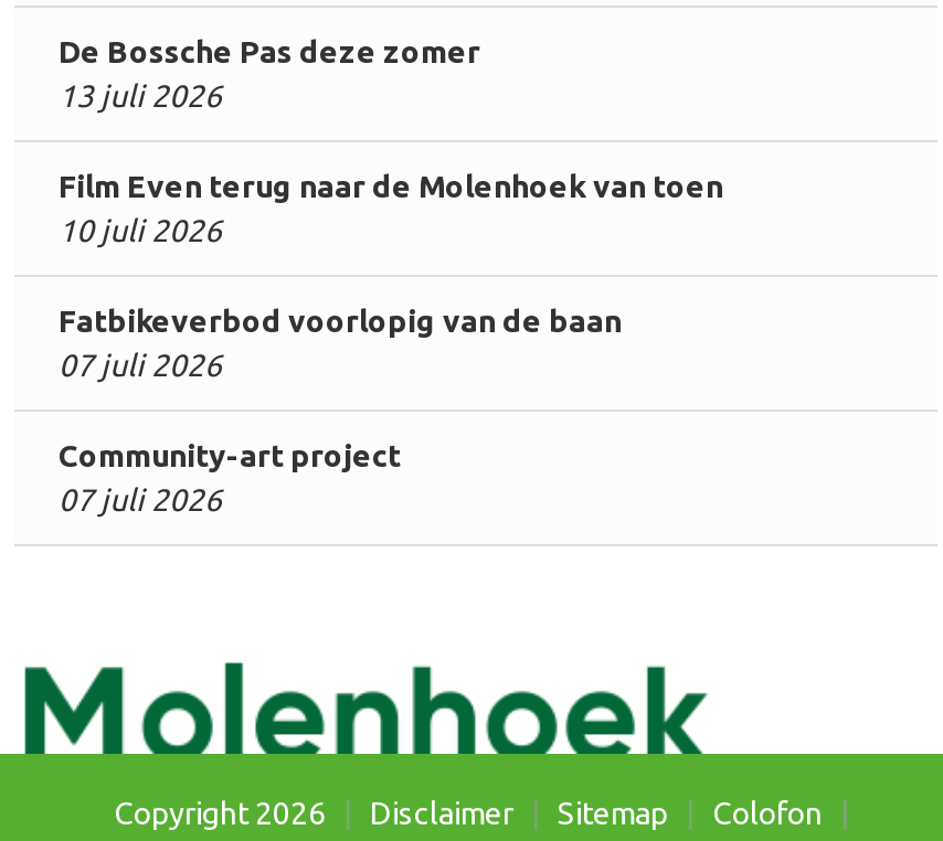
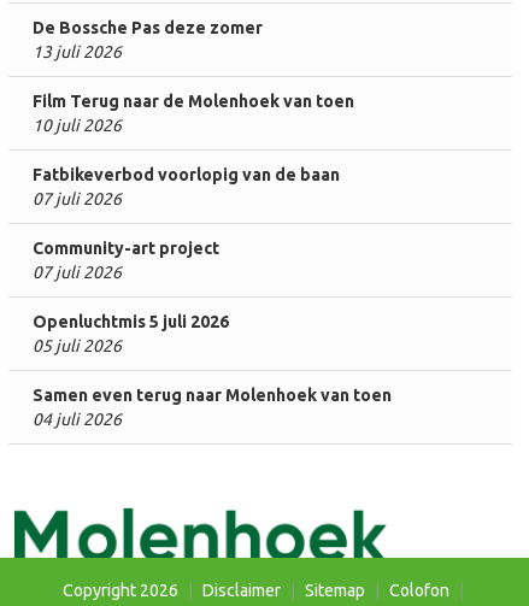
[59,169,723,204] Film Even terug naar de Molenhoek van toen -> [33,92,354,111] Film Terug naar de Molenhoek van toen
none -> [33,312,392,429] Openluchtmis 5 juli 2026 | 05 juli 2026 | Samen even terug naar Molenhoek van toen | 04 juli 2026

